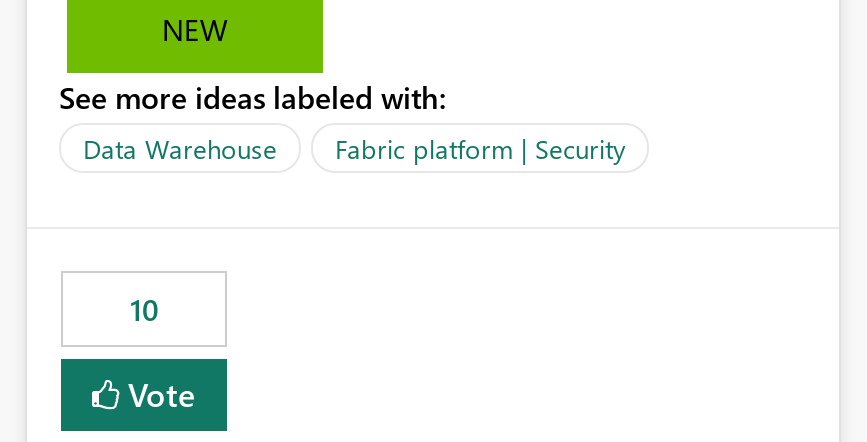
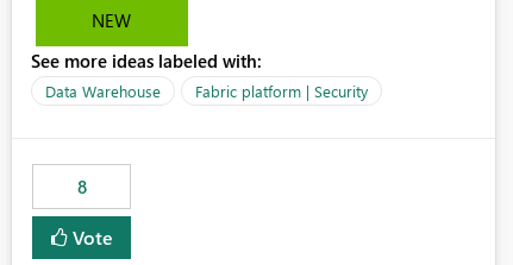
[130,290,158,330] 10 -> [77,175,86,199] 8

